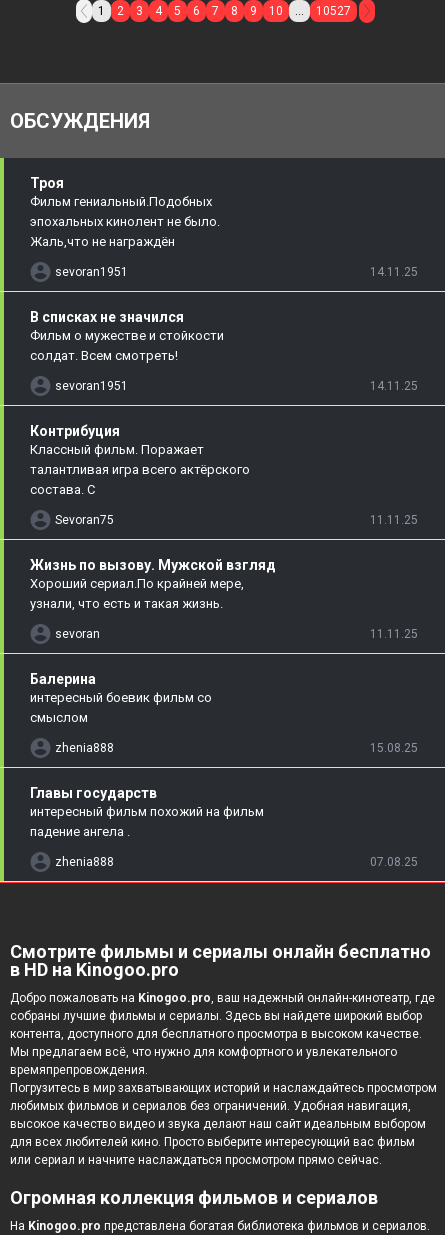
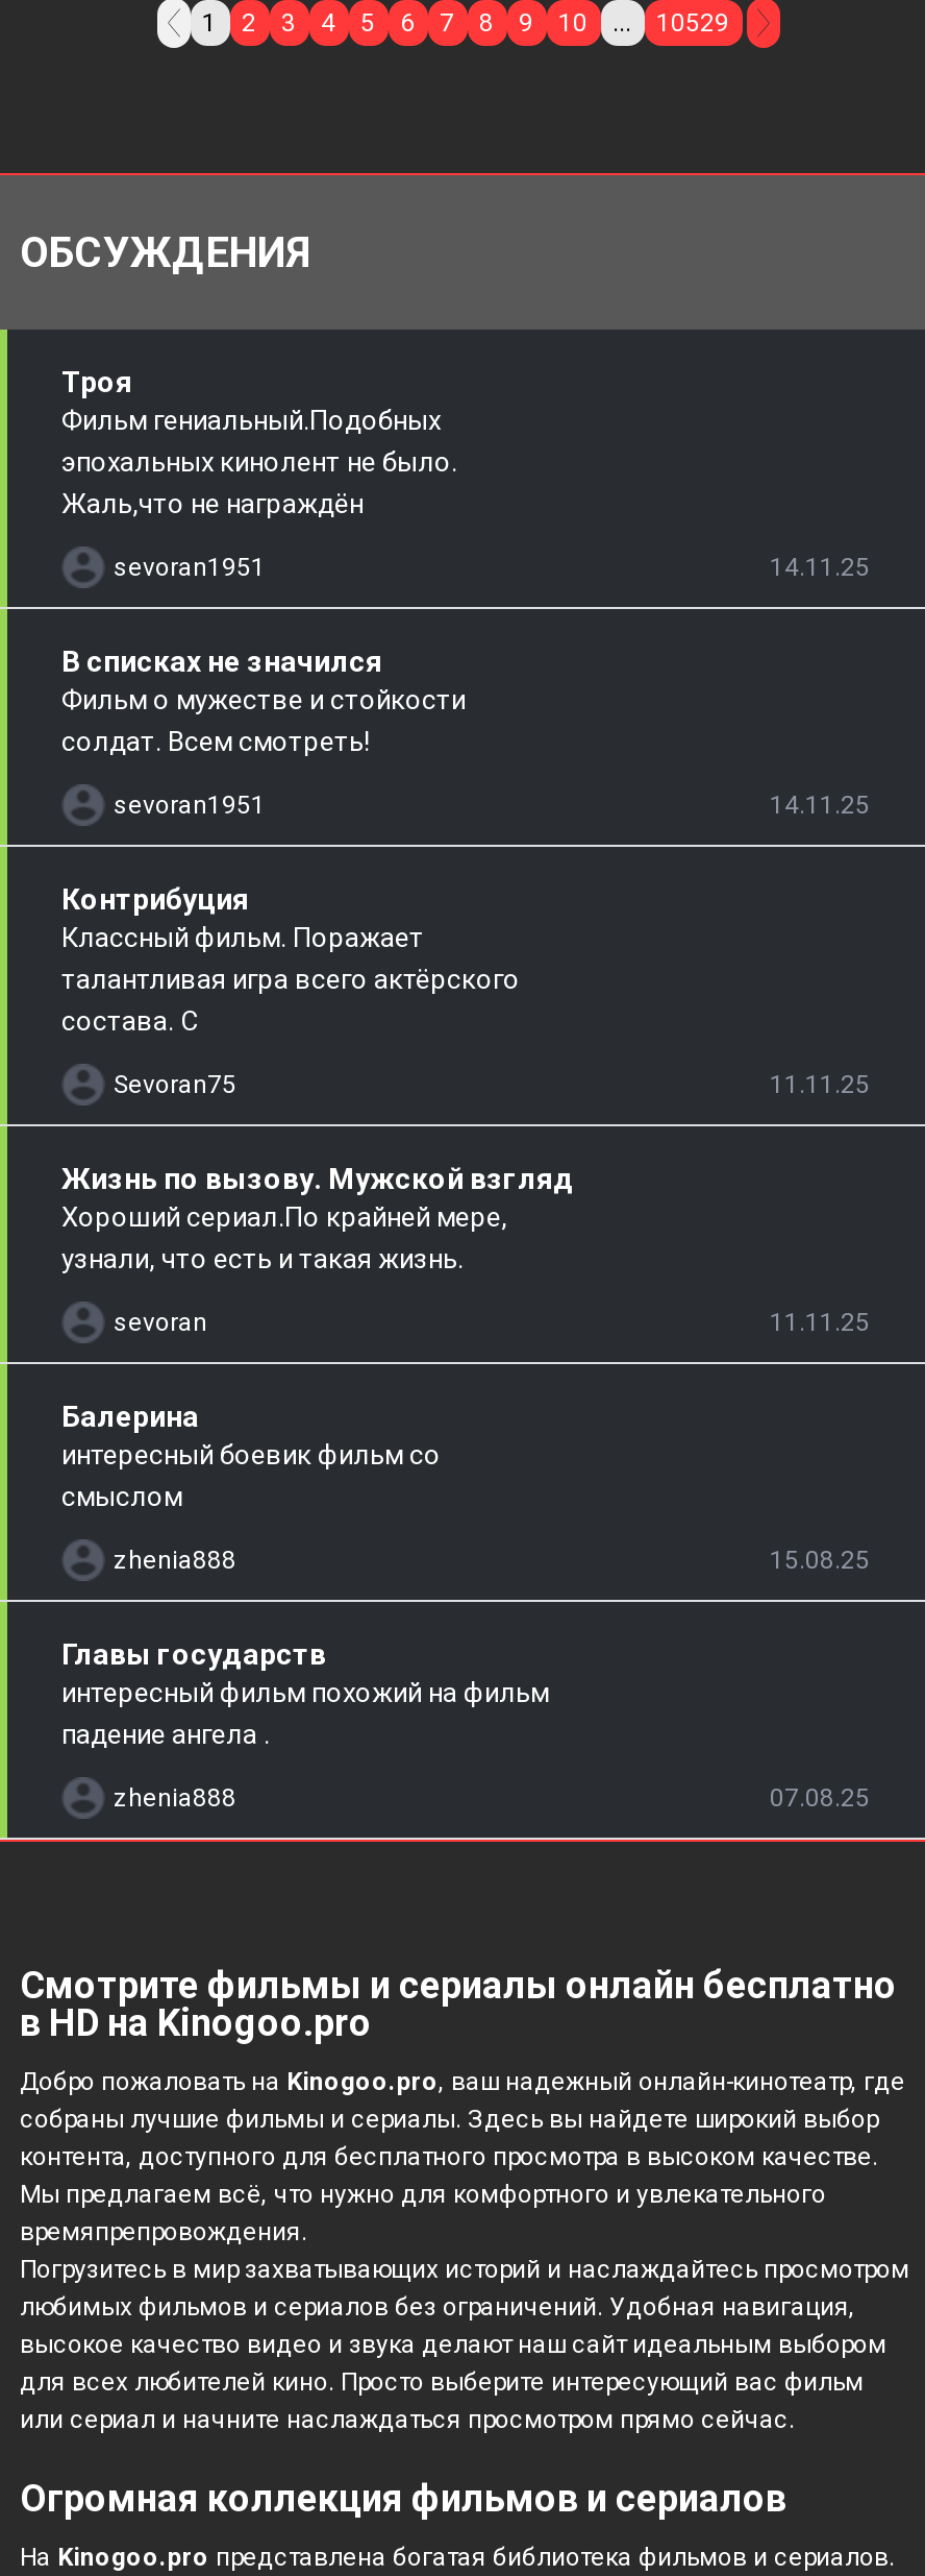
[315,4,350,18] 10527 -> [656,8,729,37] 10529

